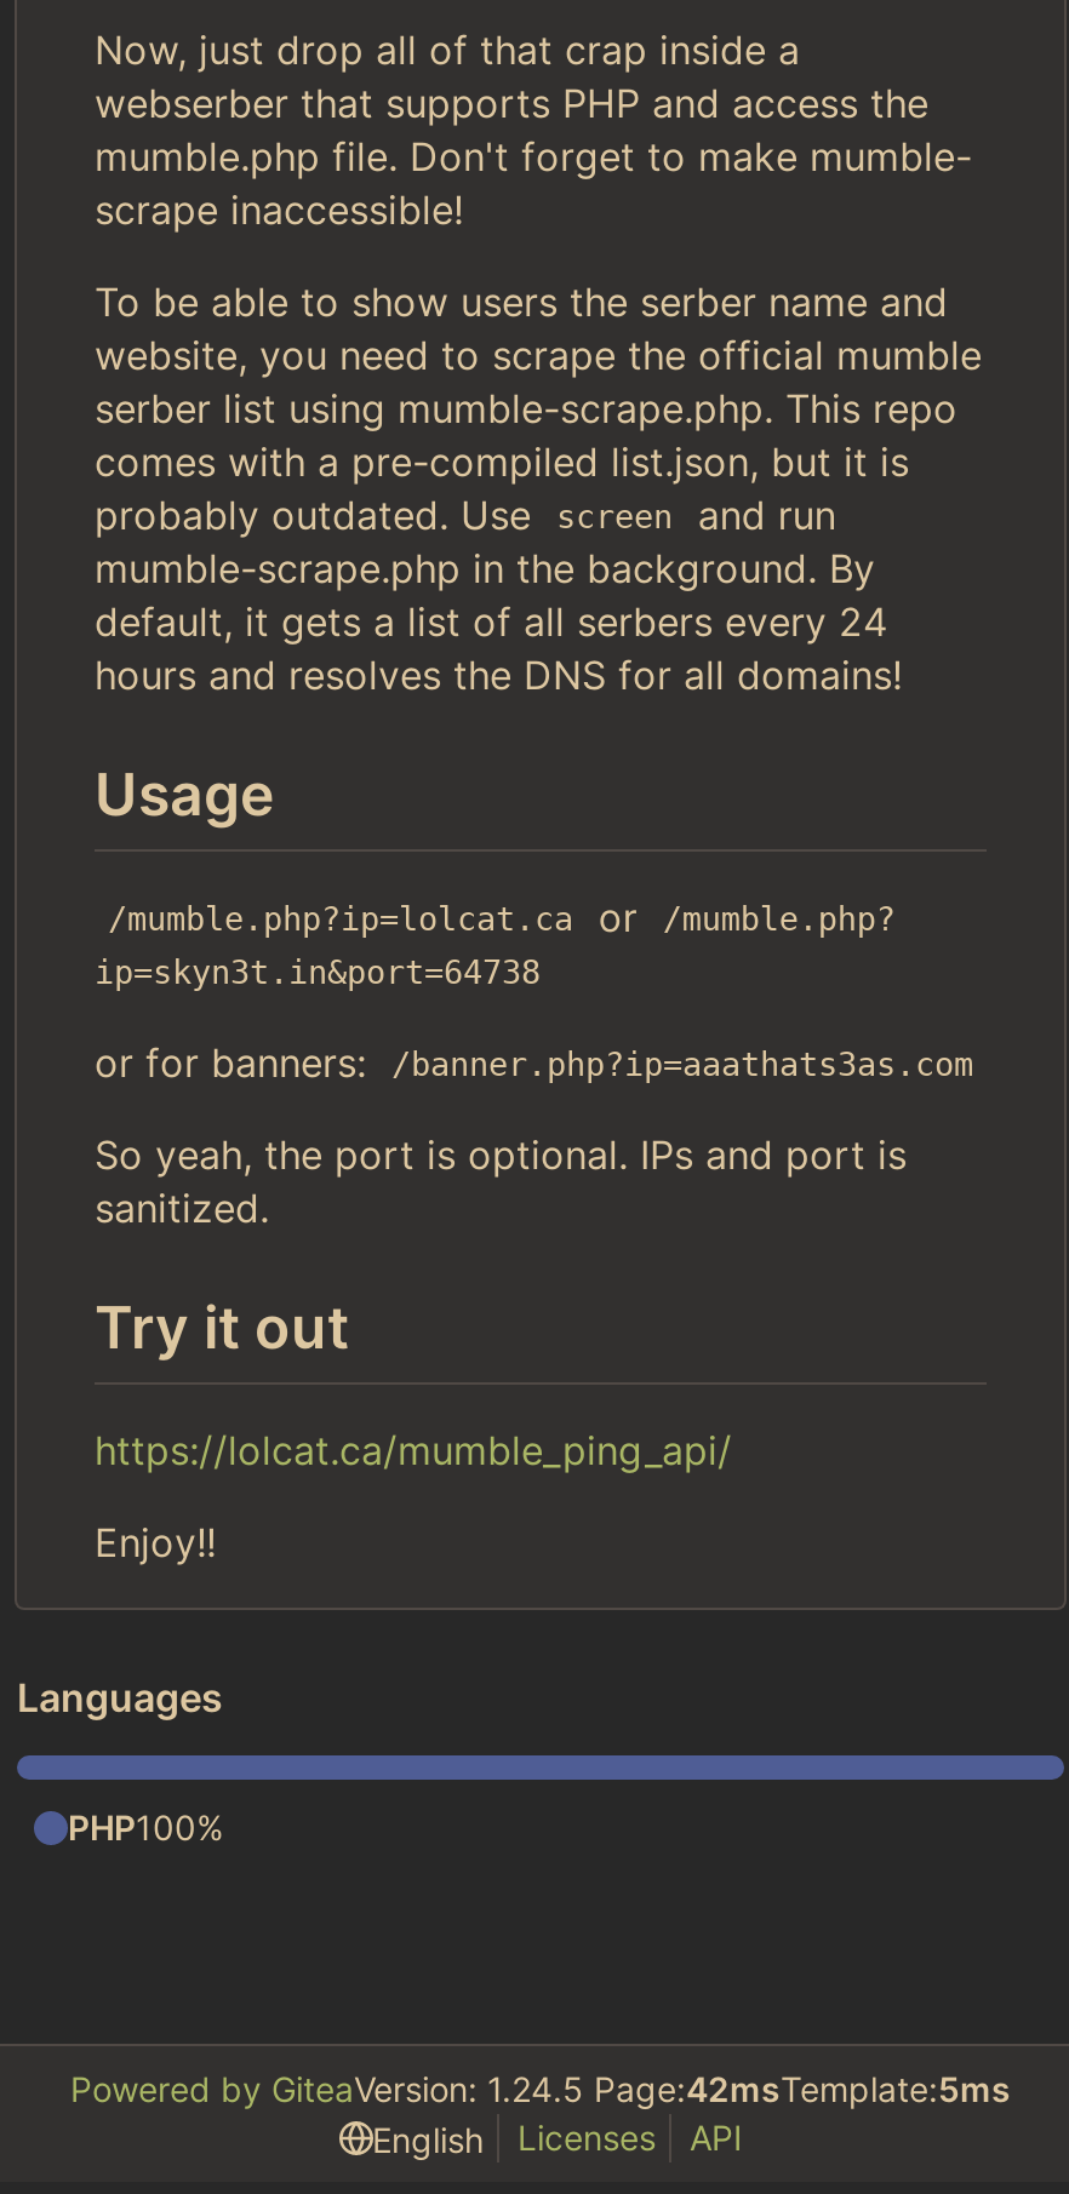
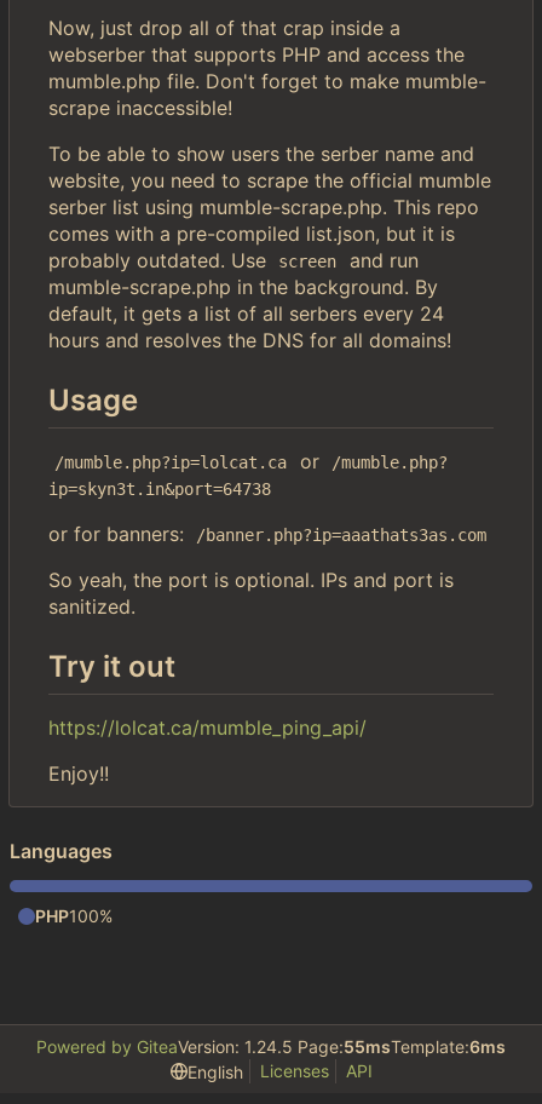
[70,2068,1011,2110] Powered by GiteaVersion: 1.24.5 Page:42msTemplate:5ms -> [36,1036,506,1057] Powered by GiteaVersion: 1.24.5 Page:55msTemplate:6ms

